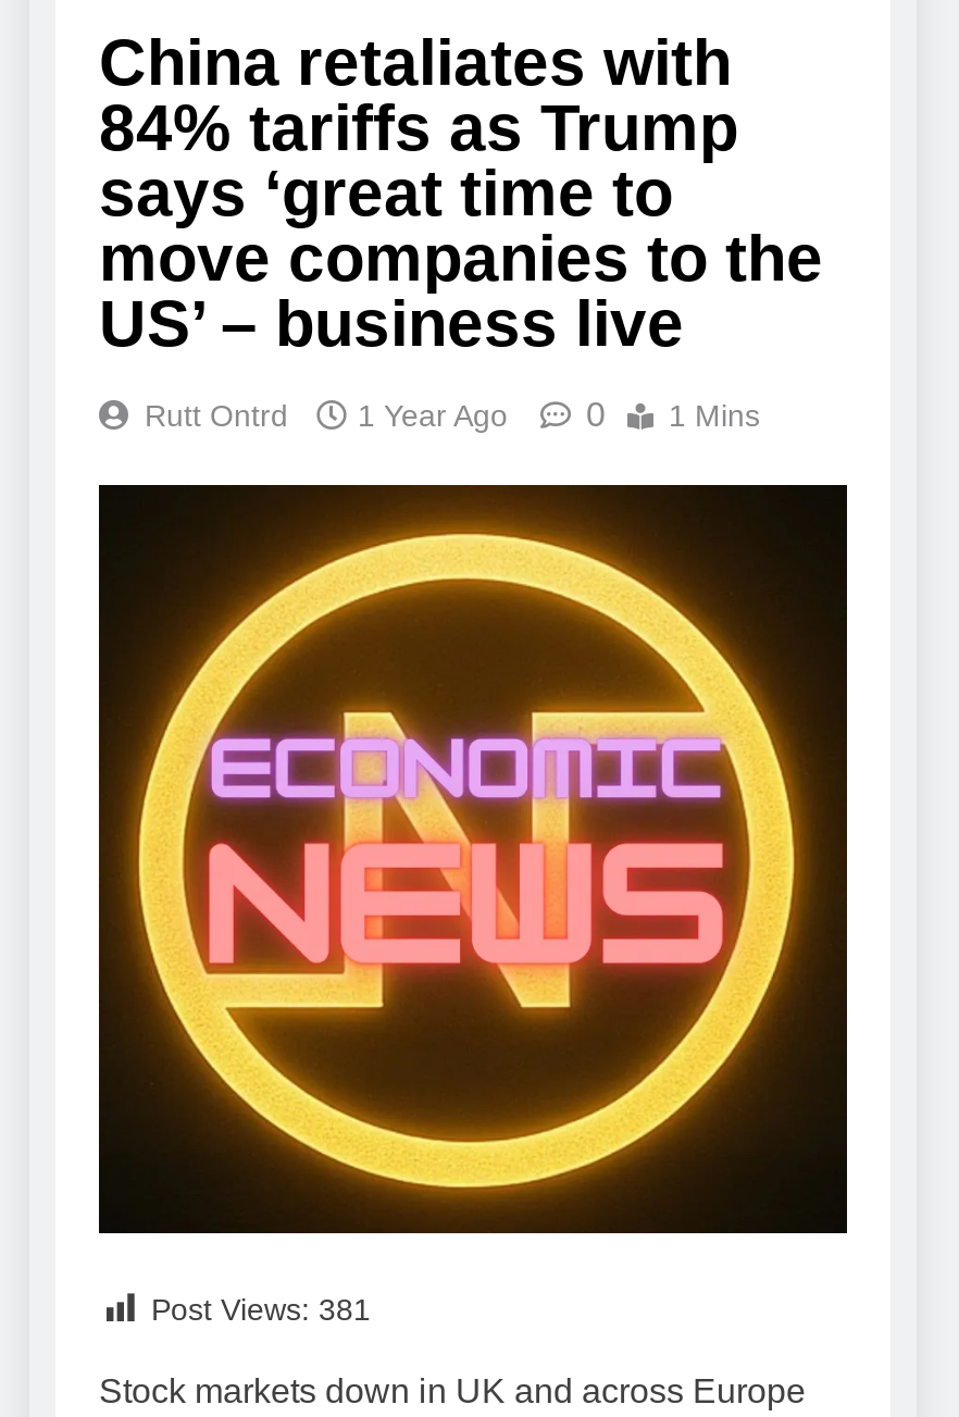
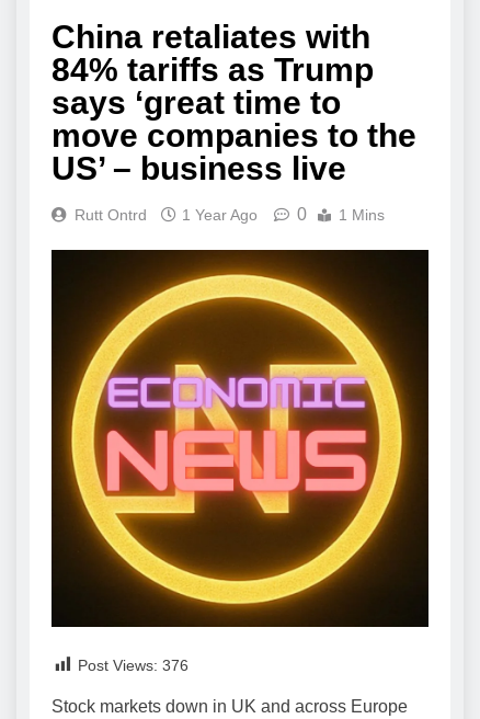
[151,1293,371,1328] Post Views: 381 -> [78,657,188,674] Post Views: 376

